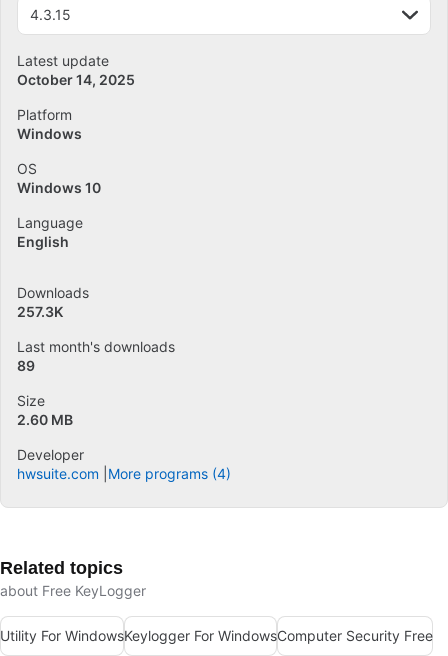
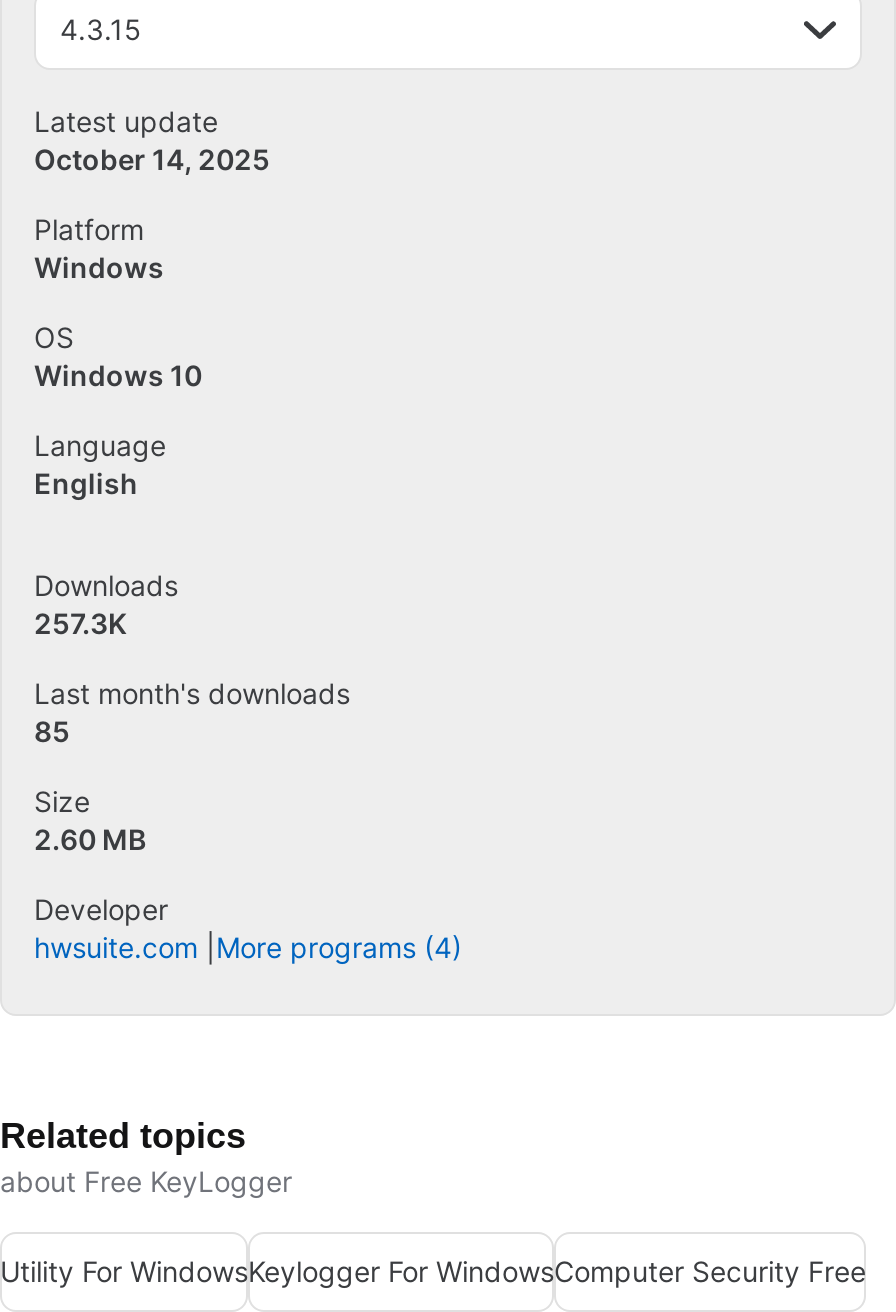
[17,357,35,374] 89 -> [34,714,70,748] 85

